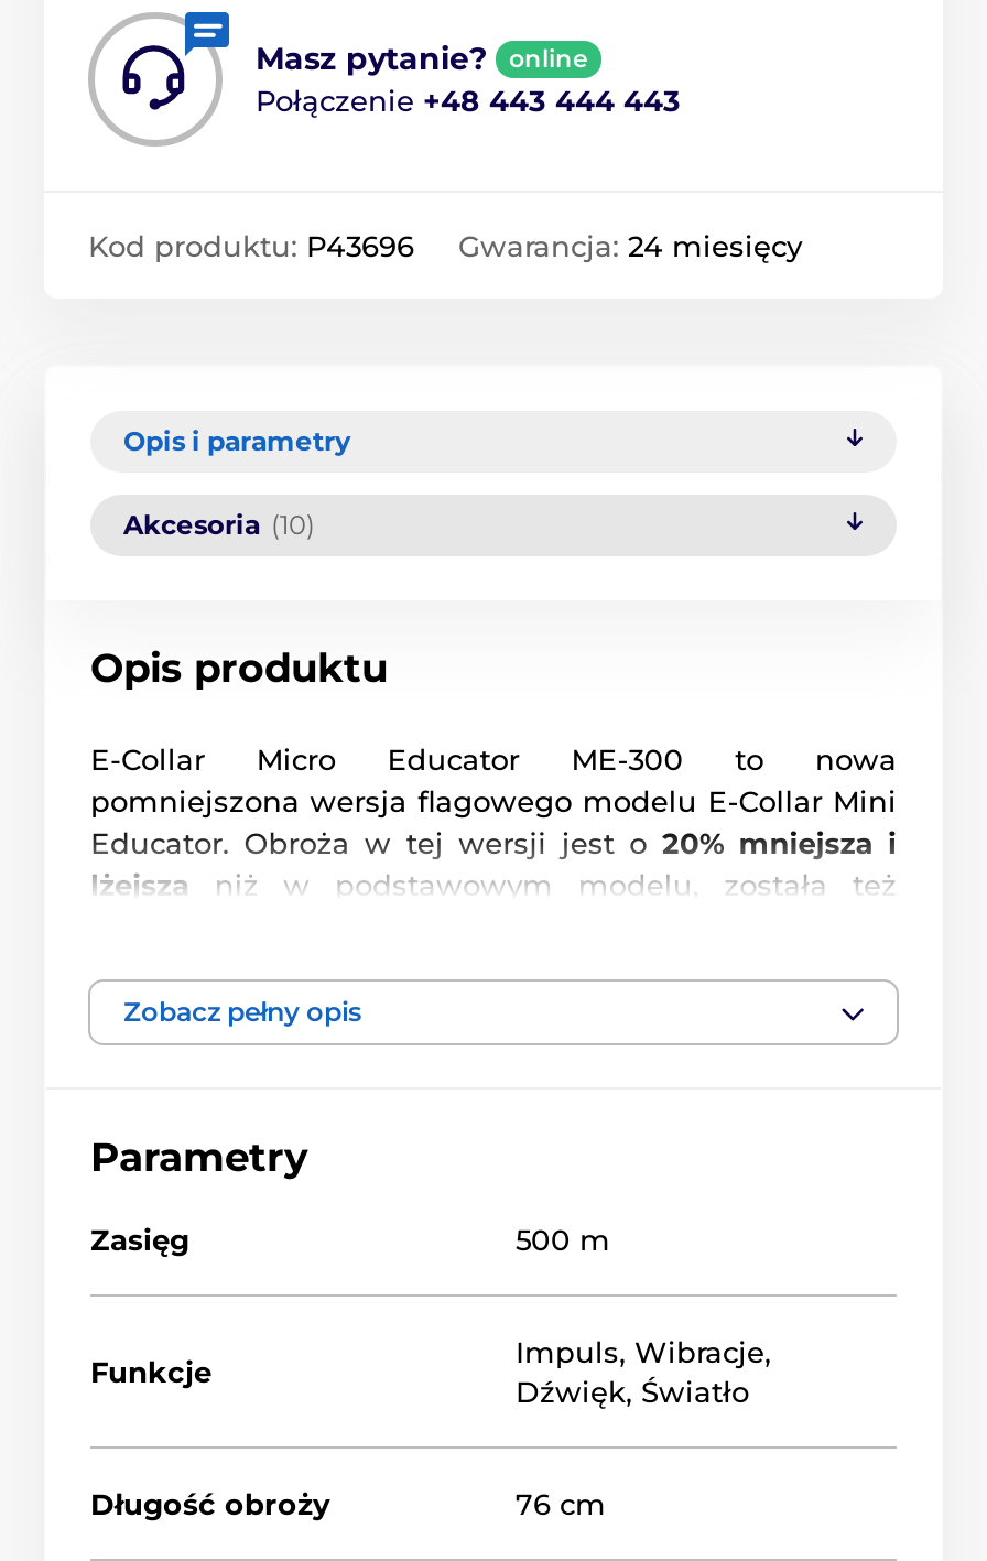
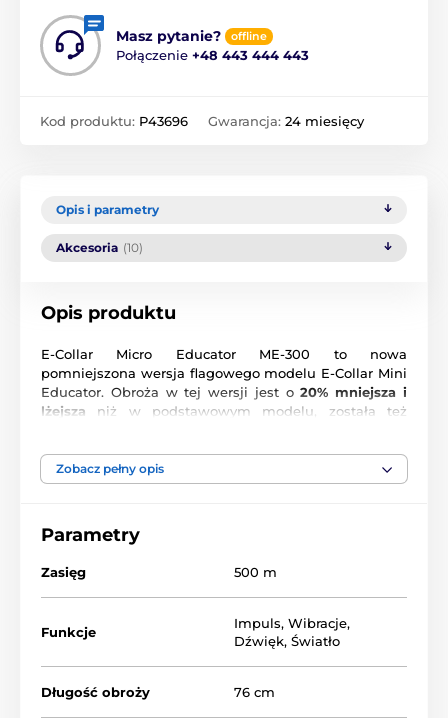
[509,43,588,74] online -> [231,29,267,43] offline

